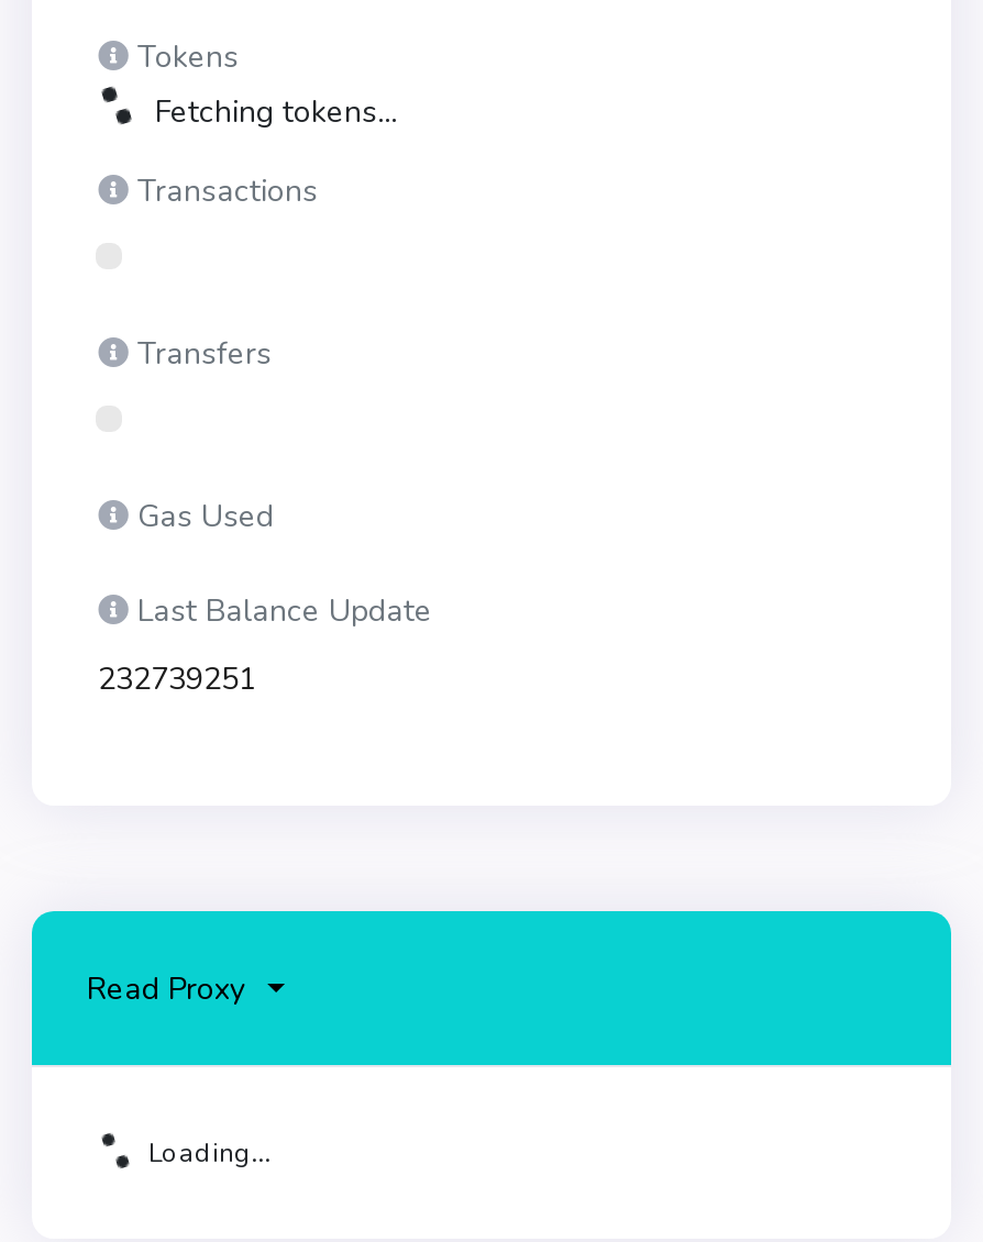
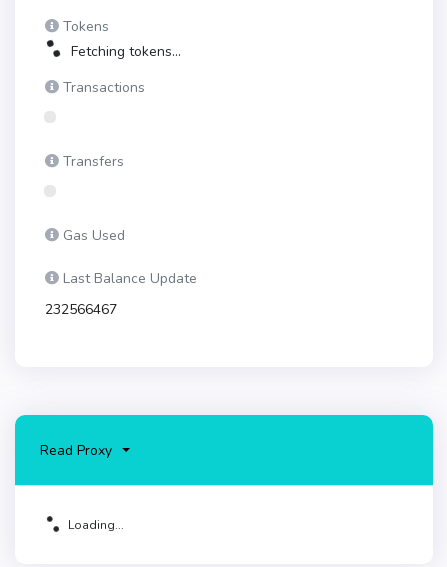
[98,659,256,700] 232739251 -> [45,300,117,319] 232566467

